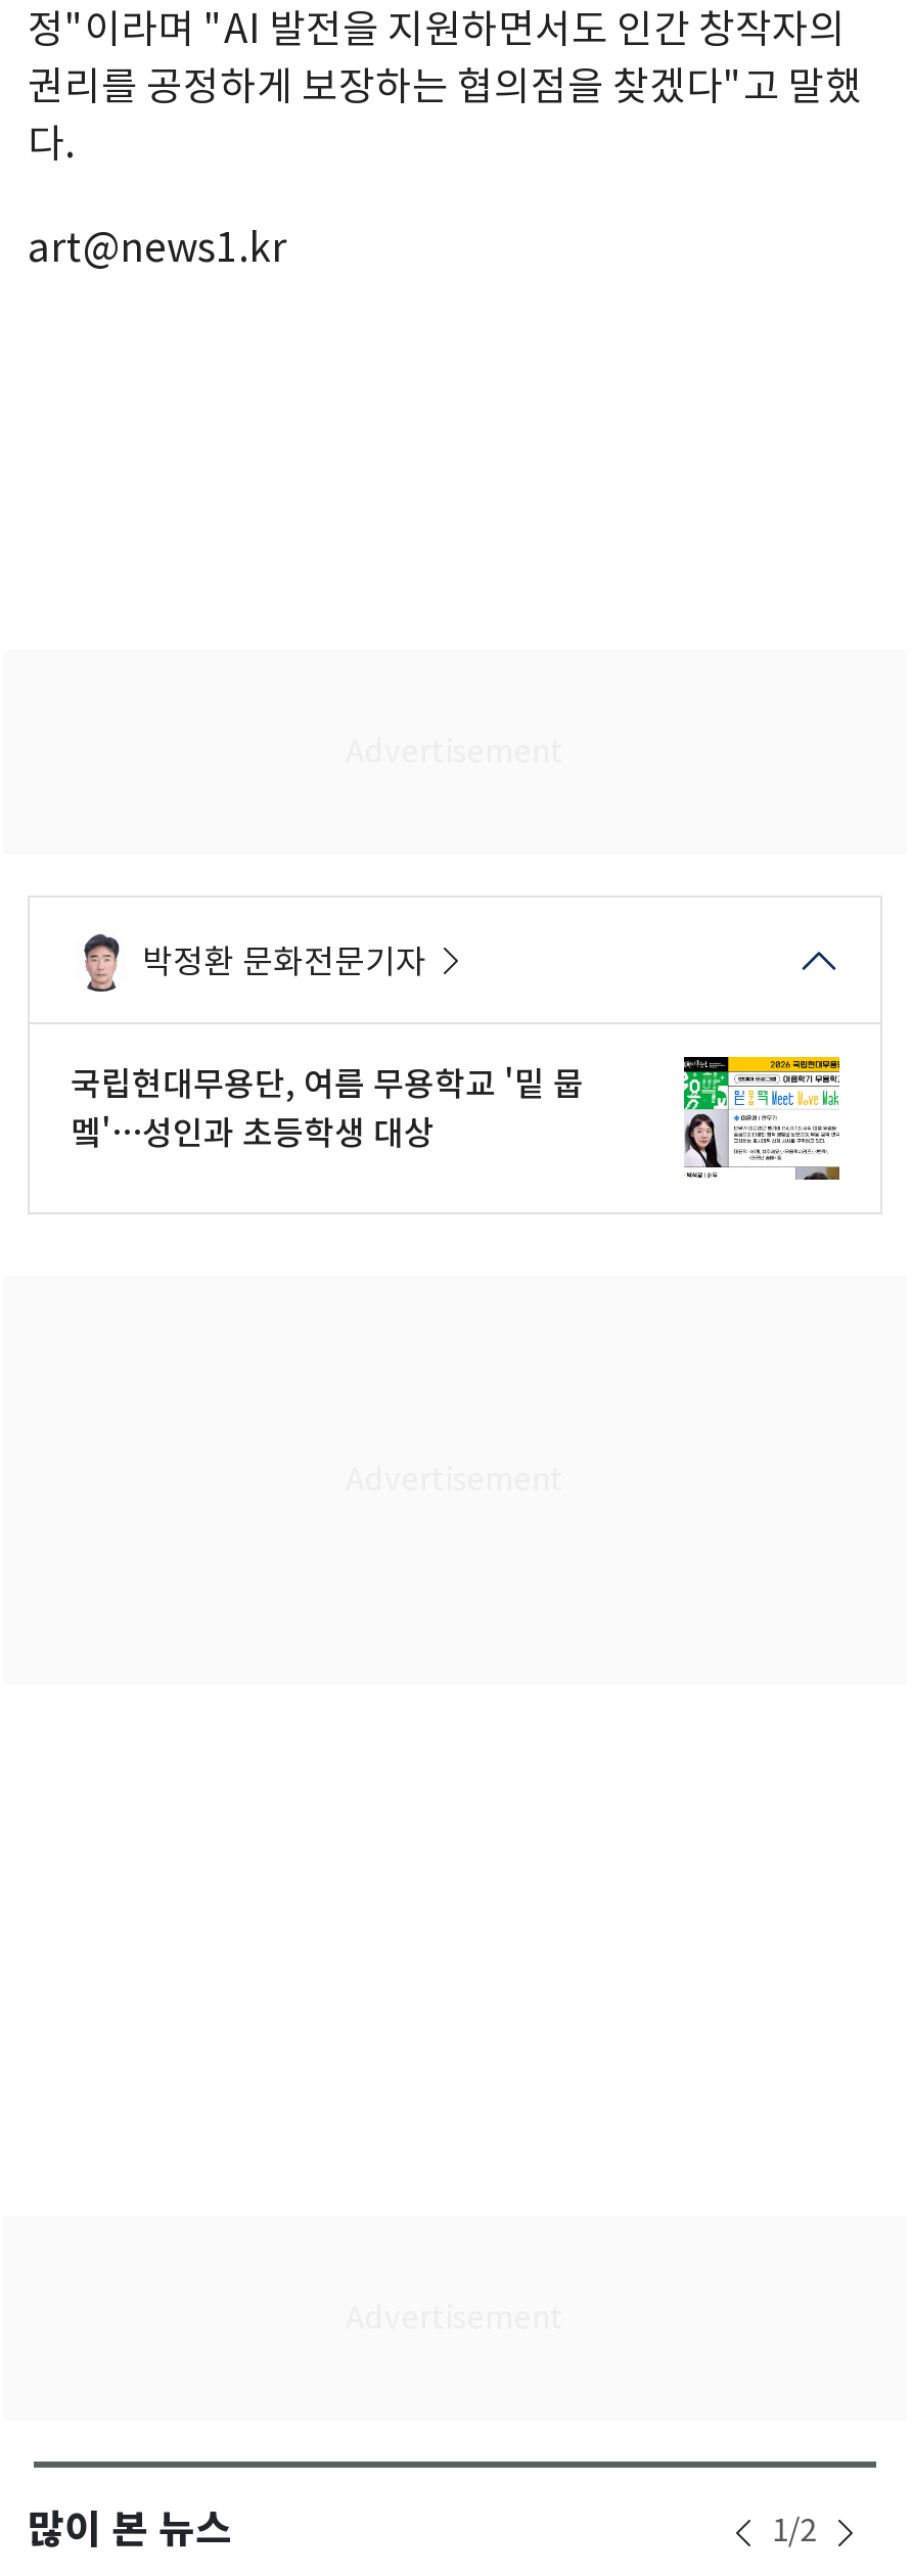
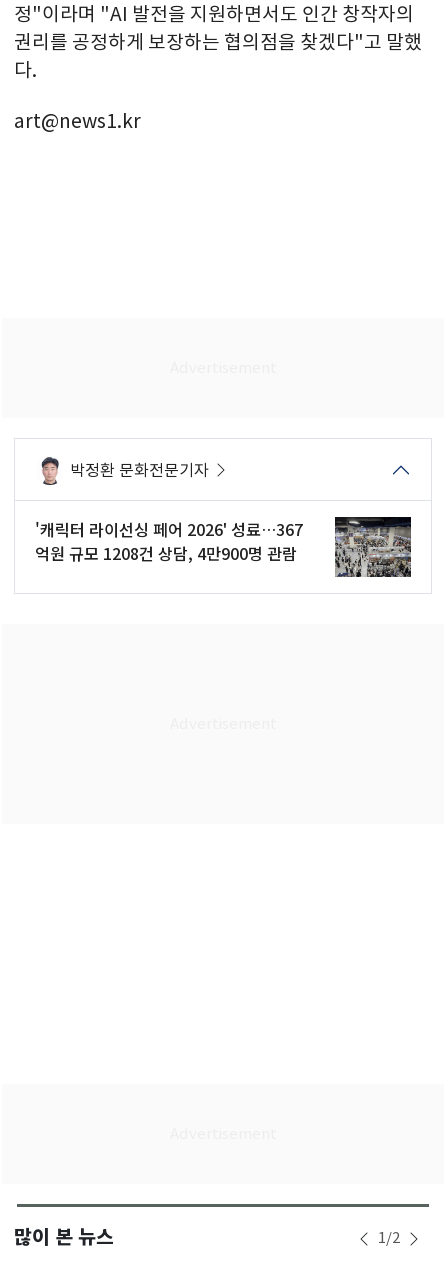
[71,1058,584,1156] 국립현대무용단, 여름 무용학교 '밑 뭅 | 멬'…성인과 초등학생 대상 -> [35,517,303,565] '캐릭터 라이선싱 페어 2026' 성료…367 | 억원 규모 1208건 상담, 4만900명 관람
[682,1055,841,1182] [image] -> [334,516,412,578] [image]

